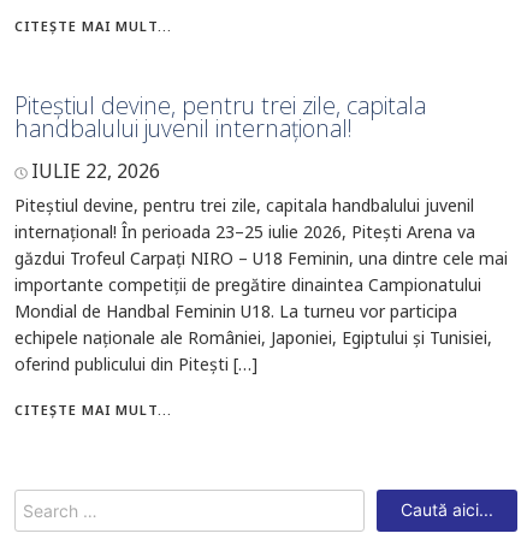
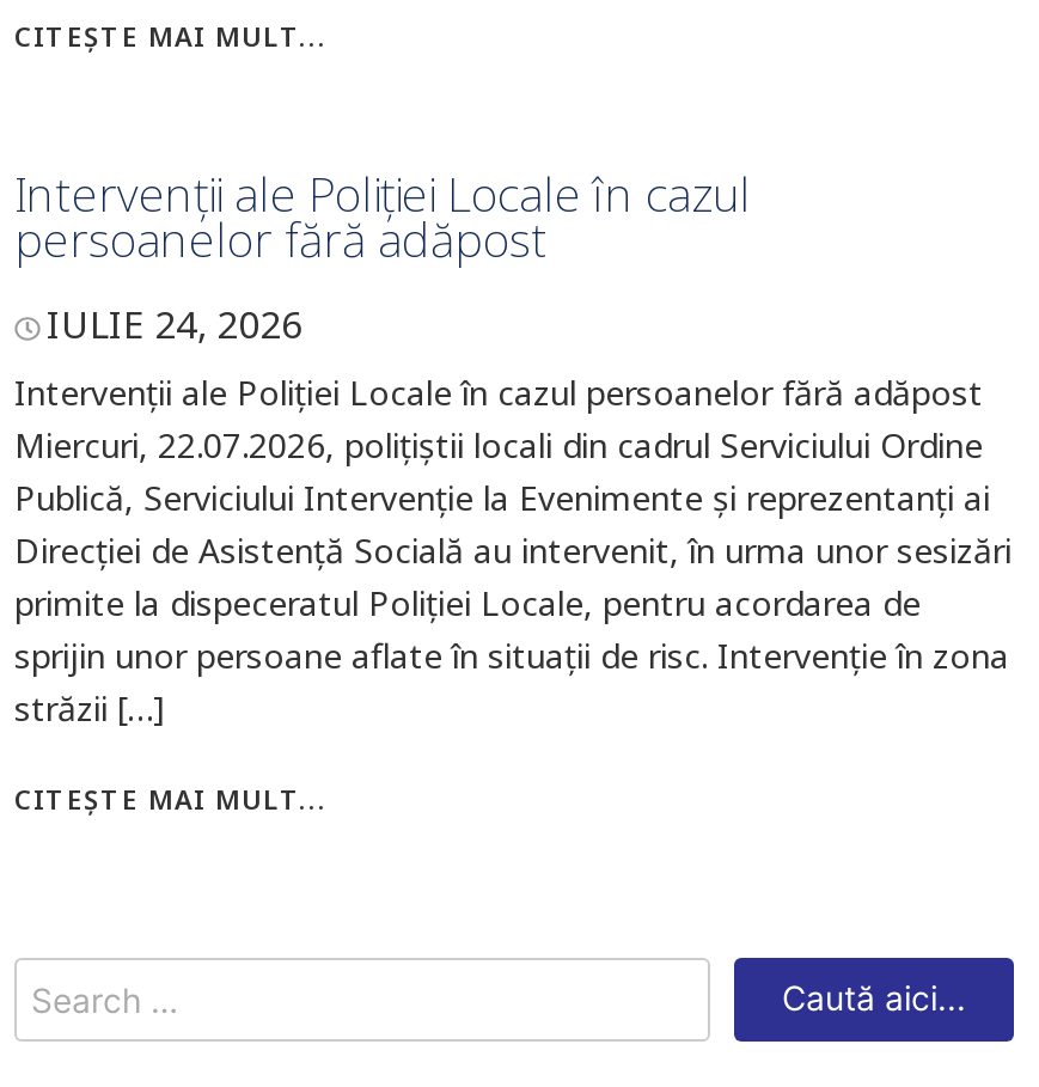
[14,89,508,375] Piteștiul devine, pentru trei zile, capitala | handbalului juvenil internațional! | IULIE 22, 2026 | Piteștiul devine, pentru trei zile, capitala handbalului juvenil | internațional! În perioada 23–25 iulie 2026, Pitești Arena va | găzdui Trofeul Carpați NIRO – U18 Feminin, una dintre cele mai | importante competiții de pregătire dinaintea Campionatului | Mondial de Handbal Feminin U18. La turneu vor participa | echipele naționale ale României, Japoniei, Egiptului și Tunisiei, | oferind publicului din Pitești […] -> [14,161,1012,730] Intervenții ale Poliției Locale în cazul | persoanelor fără adăpost | IULIE 24, 2026 | Intervenții ale Poliției Locale în cazul persoanelor fără adăpost | Miercuri, 22.07.2026, polițiștii locali din cadrul Serviciului Ordine | Publică, Serviciului Intervenție la Evenimente și reprezentanți ai | Direcției de Asistență Socială au intervenit, în urma unor sesizări | primite la dispeceratul Poliției Locale, pentru acordarea de | sprijin unor persoane aflate în situații de risc. Intervenție în zona | străzii […]

